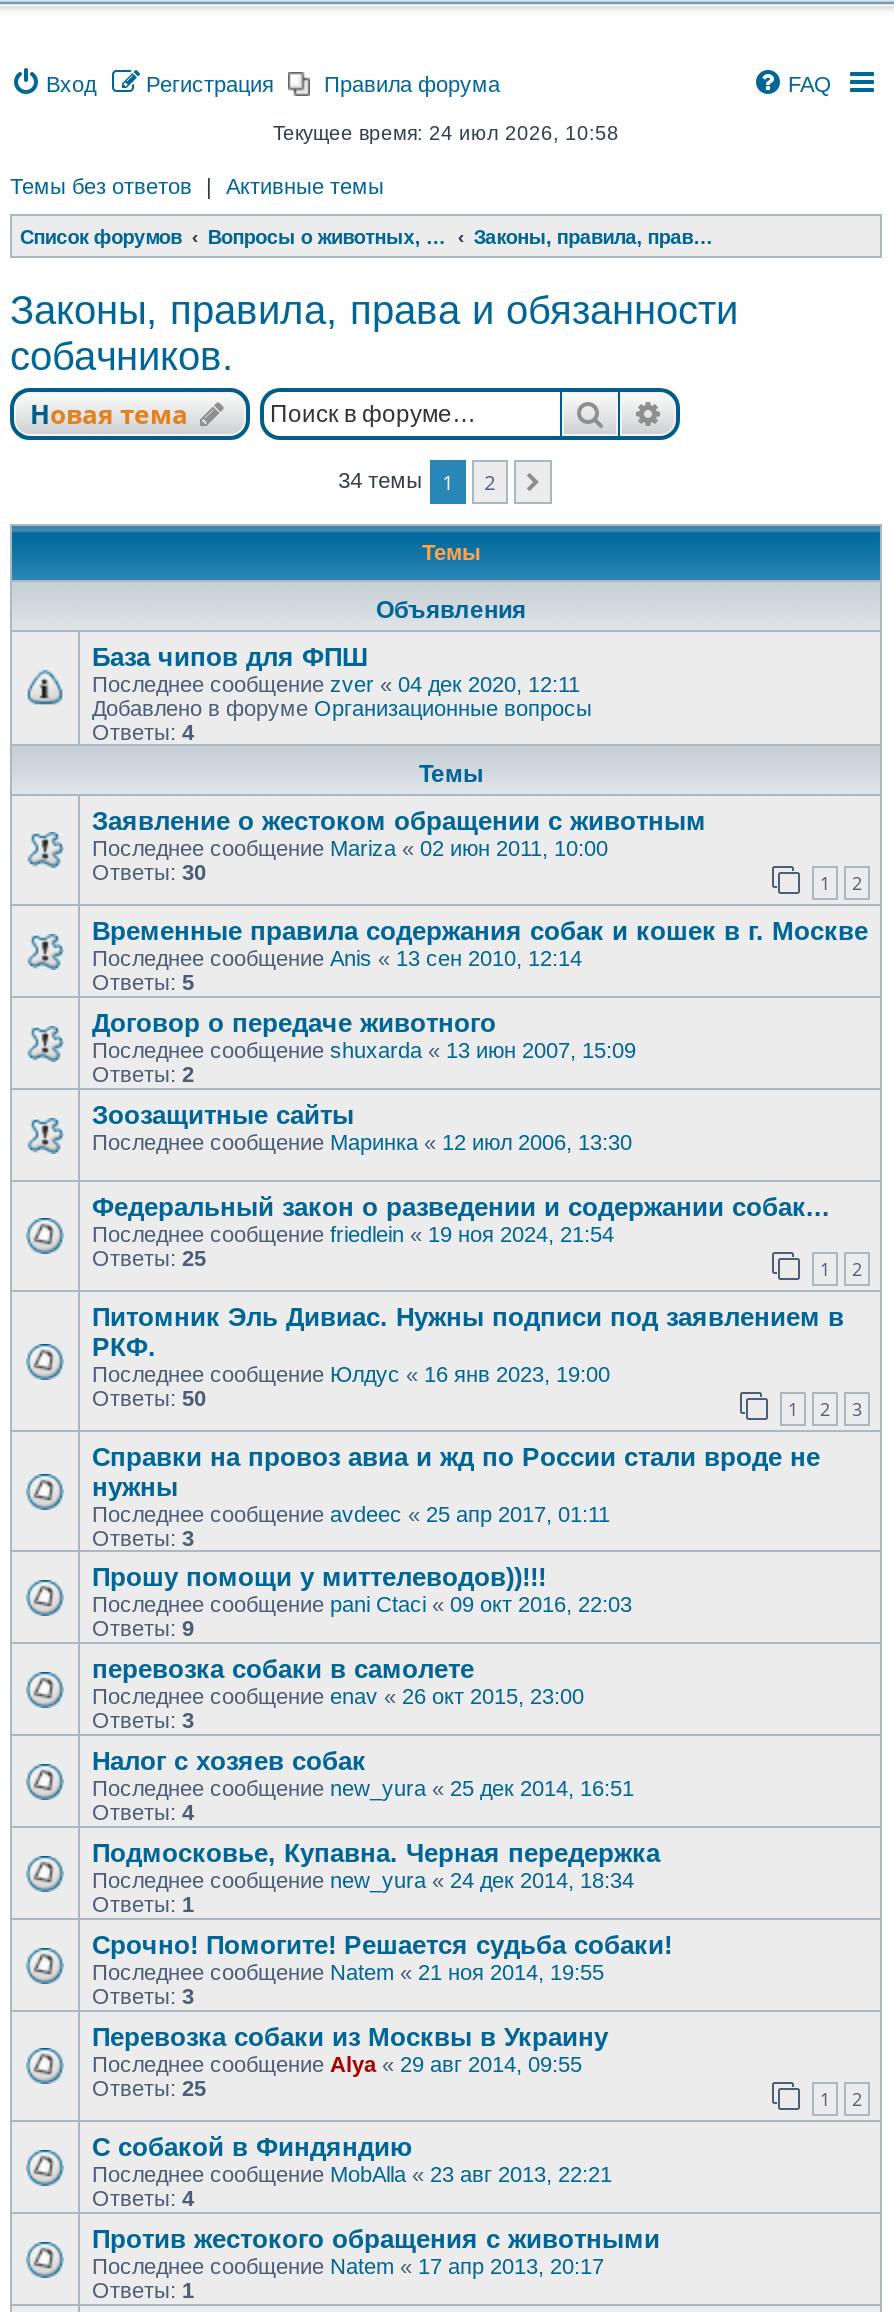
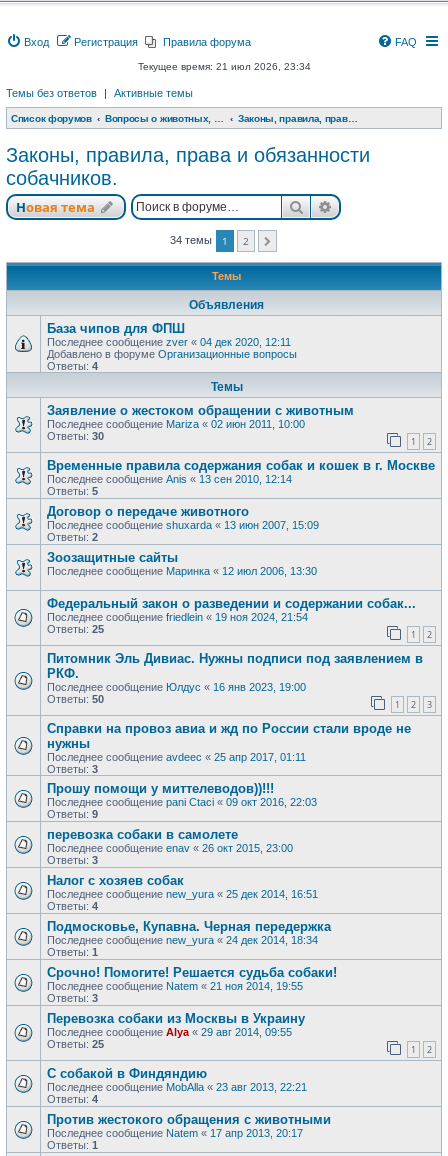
[273,122,619,144] Текущее время: 24 июл 2026, 10:58 -> [137,61,310,72] Текущее время: 21 июл 2026, 23:34

